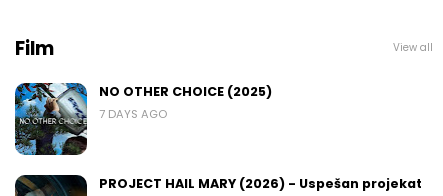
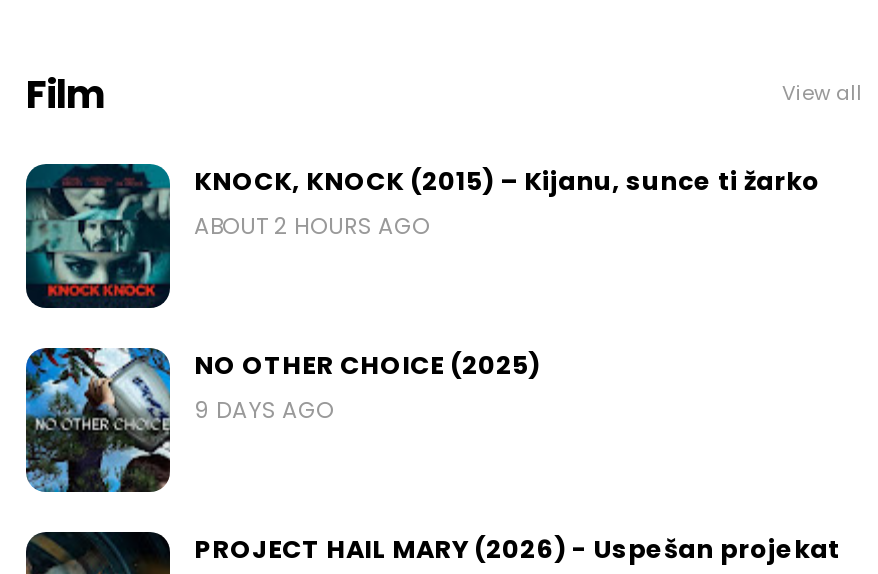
none -> [24,162,820,310] [image] | KNOCK, KNOCK (2015) – Kijanu, sunce ti žarko | ABOUT 2 HOURS AGO
[99,106,167,122] 7 DAYS AGO -> [194,393,334,425] 9 DAYS AGO

